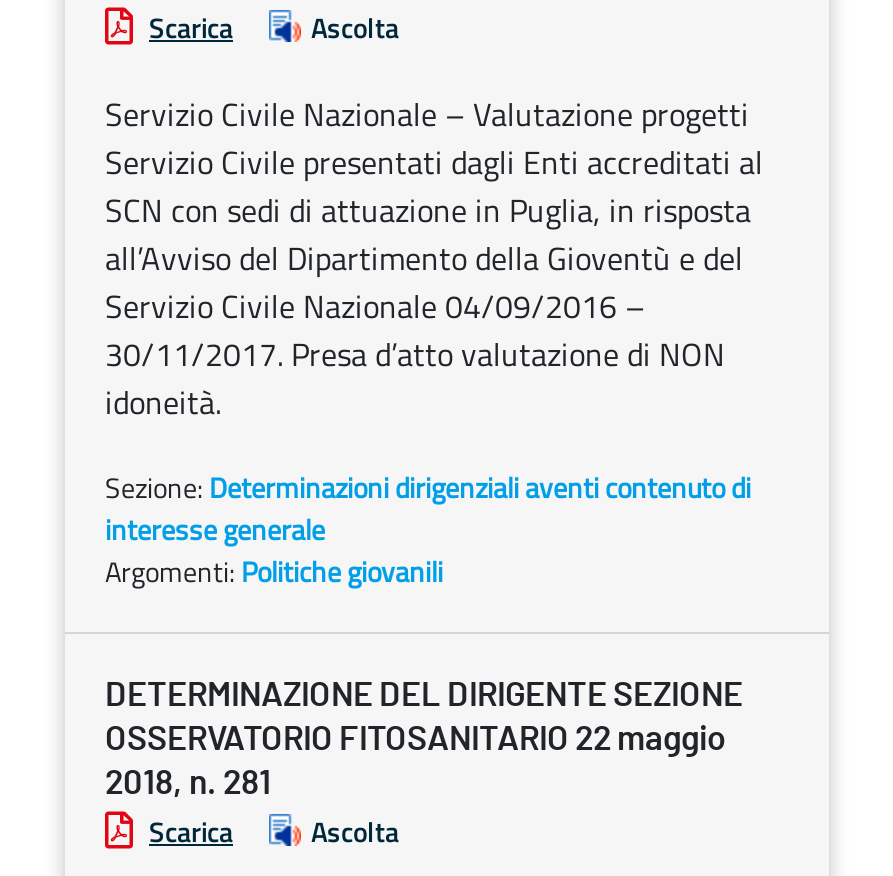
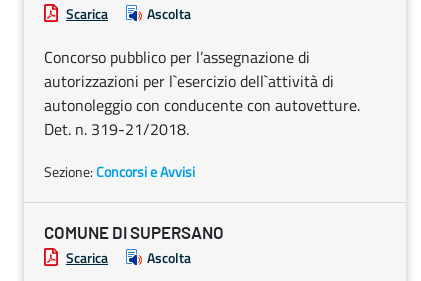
[105,90,763,426] Servizio Civile Nazionale – Valutazione progetti | Servizio Civile presentati dagli Enti accreditati al | SCN con sedi di attuazione in Puglia, in risposta | all’Avviso del Dipartimento della Gioventù e del | Servizio Civile Nazionale 04/09/2016 – | 30/11/2017. Presa d’atto valutazione di NON | idoneità. -> [44,45,360,141] Concorso pubblico per l’assegnazione di | autorizzazioni per l`esercizio dell`attività di | autonoleggio con conducente con autovetture. | Det. n. 319-21/2018.
[105,466,751,592] Sezione: Determinazioni dirigenziali aventi contenuto di | interesse generale | Argomenti: Politiche giovanili -> [44,161,195,182] Sezione: Concorsi e Avvisi
[105,678,743,800] DETERMINAZIONE DEL DIRIGENTE SEZIONE | OSSERVATORIO FITOSANITARIO 22 maggio | 2018, n. 281 -> [44,225,224,242] COMUNE DI SUPERSANO

